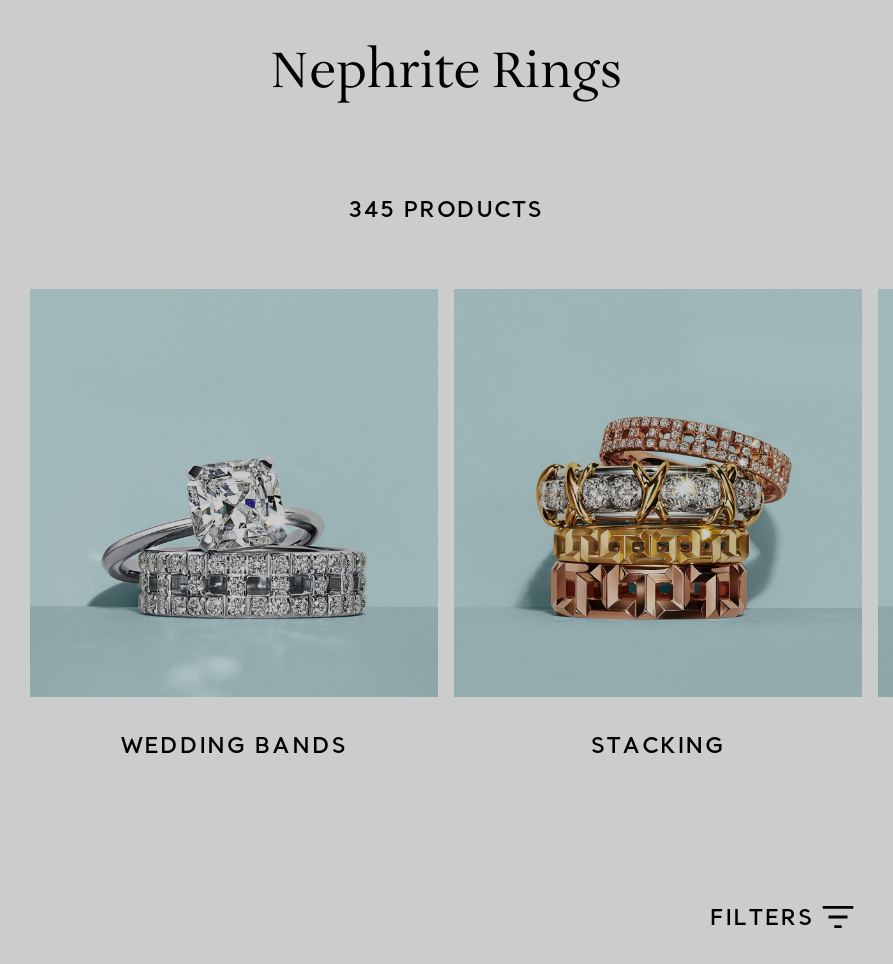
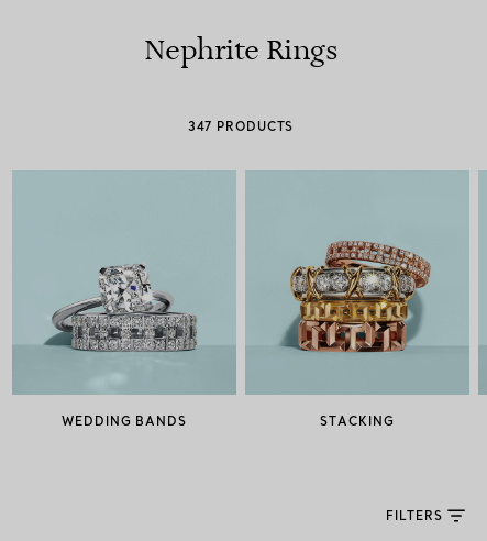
[348,195,544,223] 345 PRODUCTS -> [188,119,294,134] 347 PRODUCTS

